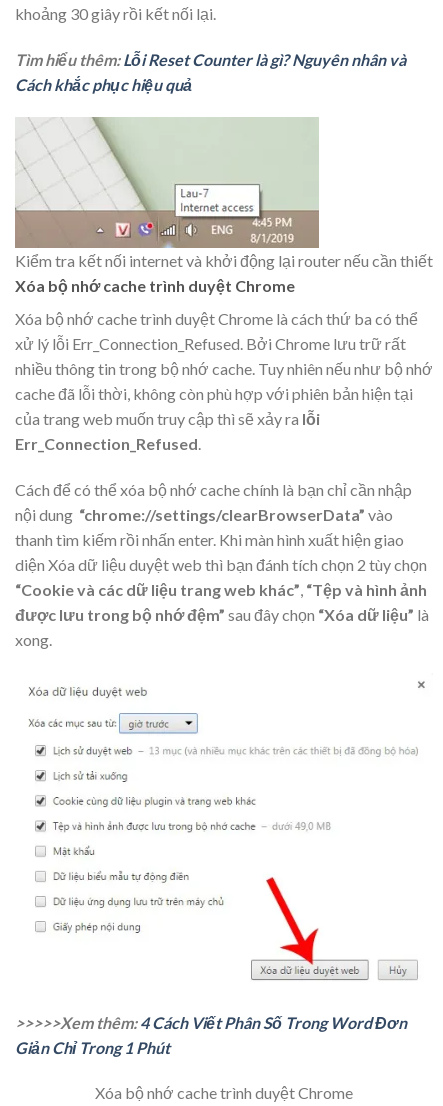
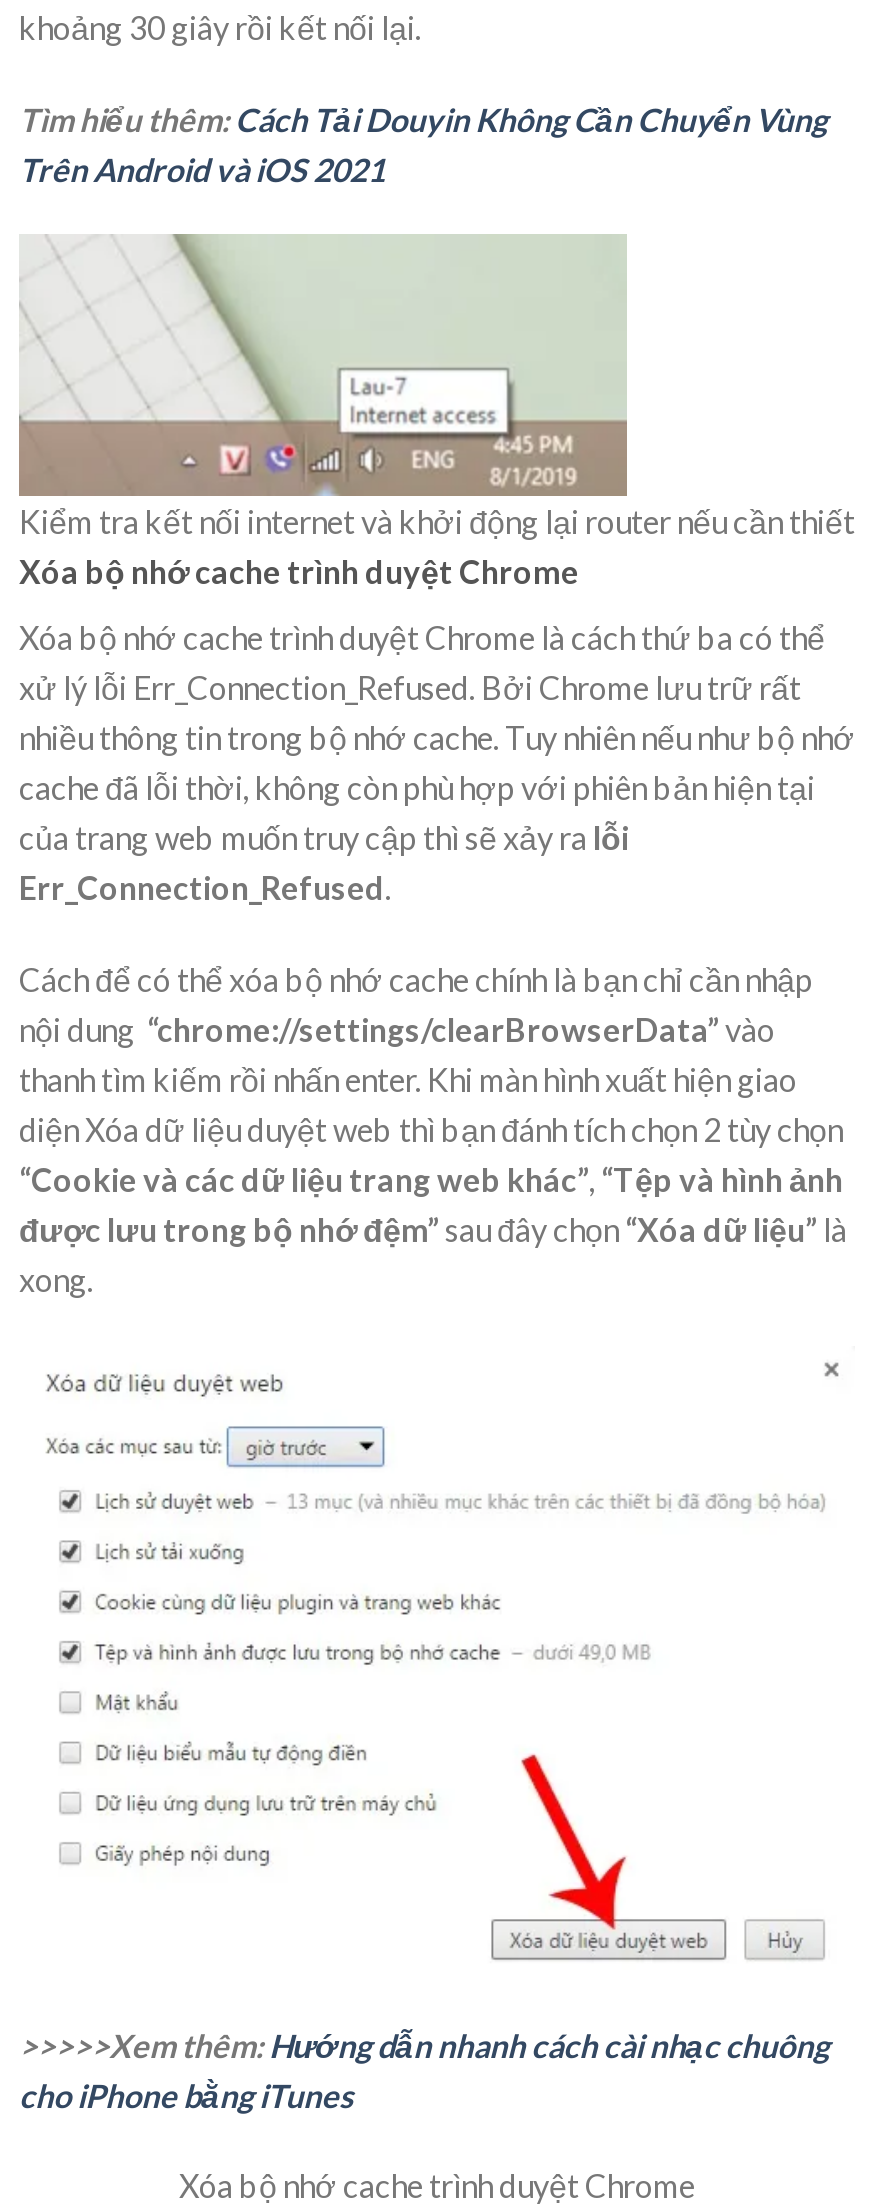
[15,50,406,94] Tìm hiểu thêm: Lỗi Reset Counter là gì? Nguyên nhân và | Cách khắc phục hiệu quả -> [19,99,827,187] Tìm hiểu thêm: Cách Tải Douyin Không Cần Chuyển Vùng | Trên Android và iOS 2021
[15,1013,407,1057] >>>>>Xem thêm: 4 Cách Viết Phân Số Trong Word Đơn | Giản Chỉ Trong 1 Phút -> [19,2025,829,2113] >>>>>Xem thêm: Hướng dẫn nhanh cách cài nhạc chuông | cho iPhone bằng iTunes

